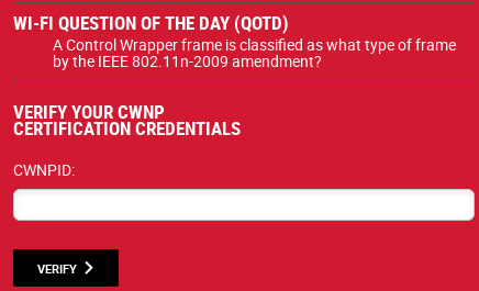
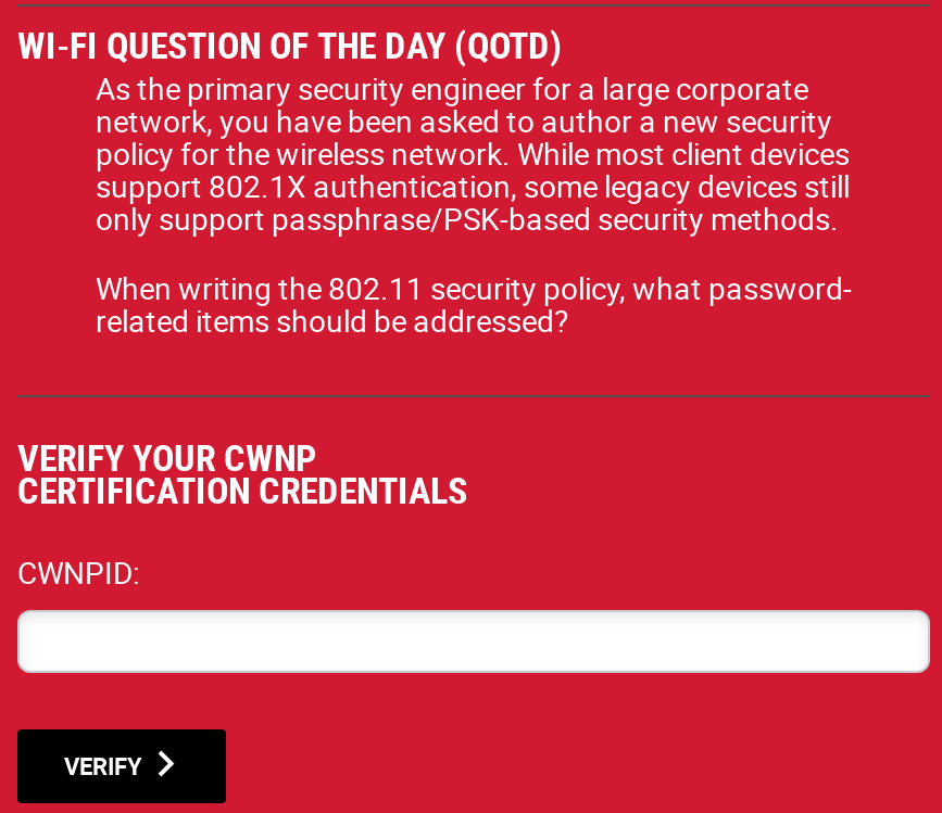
[53,34,456,71] A Control Wrapper frame is classified as what type of frame | by the IEEE 802.11n-2009 amendment? -> [96,67,852,340] As the primary security engineer for a large corporate | network, you have been asked to author a new security | policy for the wireless network. While most client devices | support 802.1X authentication, some legacy devices still | only support passphrase/PSK-based security methods. | When writing the 802.11 security policy, what password- | related items should be addressed?

